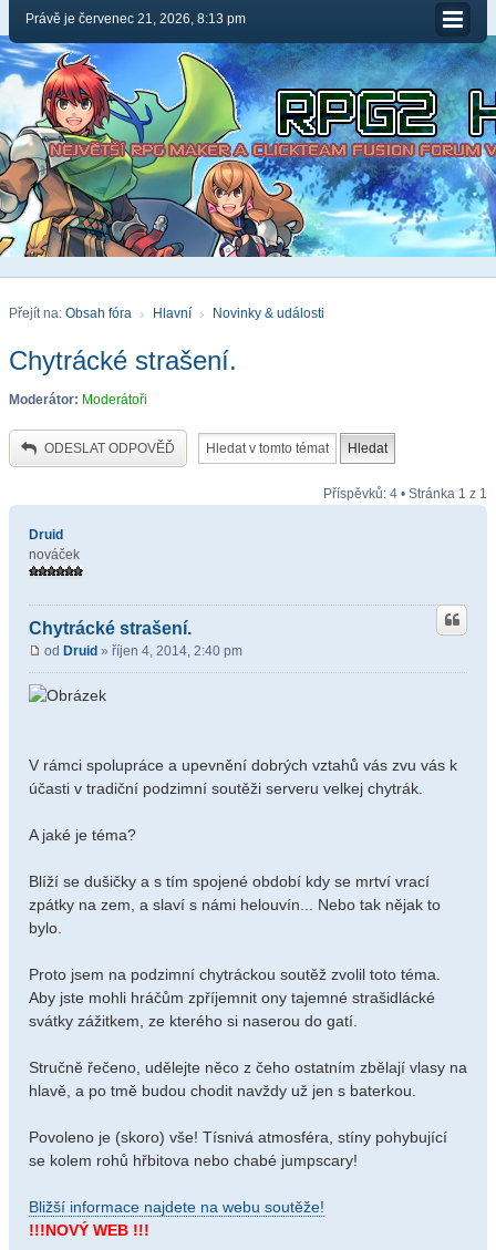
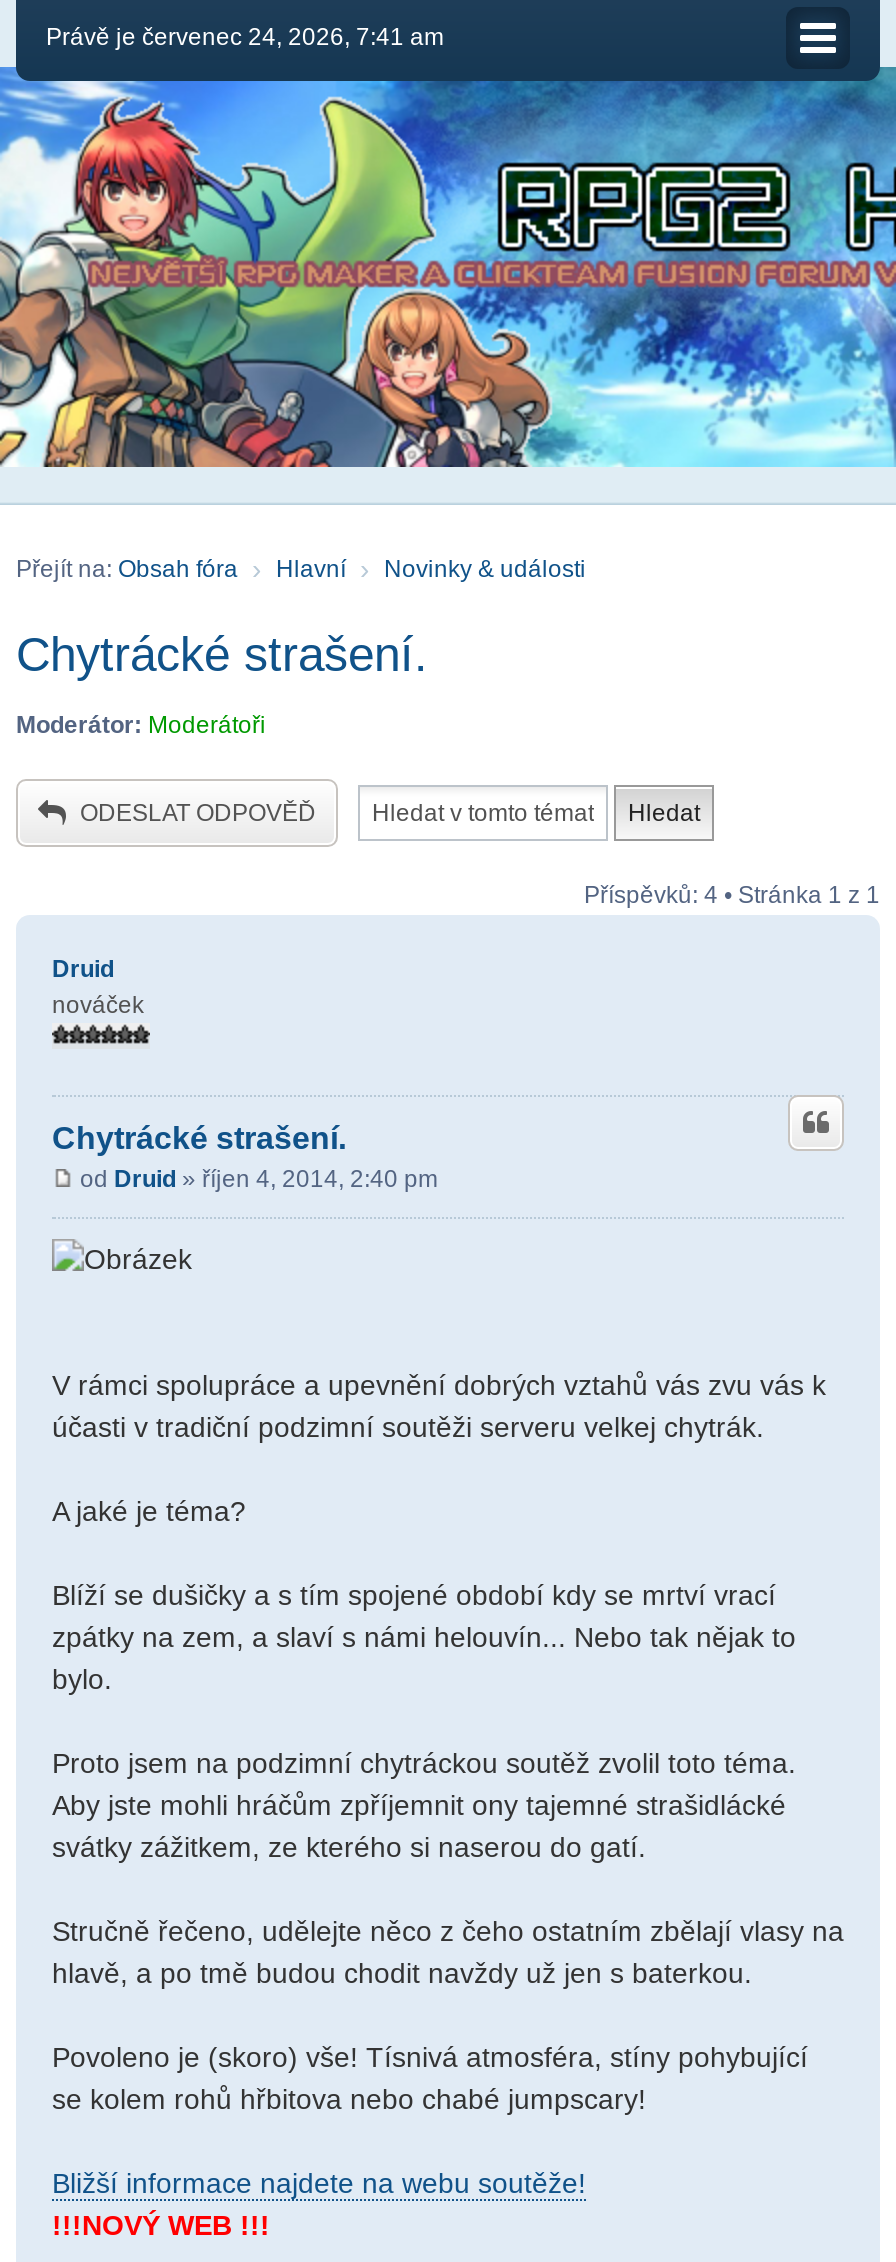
[25,11,246,27] Právě je červenec 21, 2026, 8:13 pm -> [46,23,444,51] Právě je červenec 24, 2026, 7:41 am

